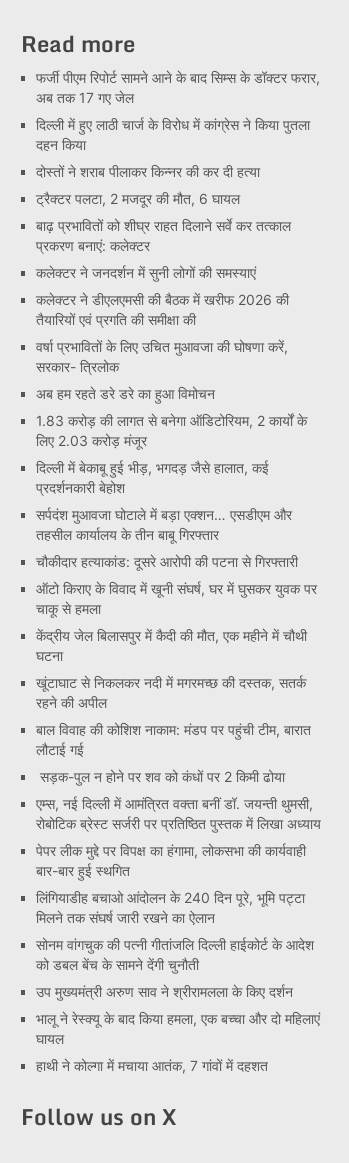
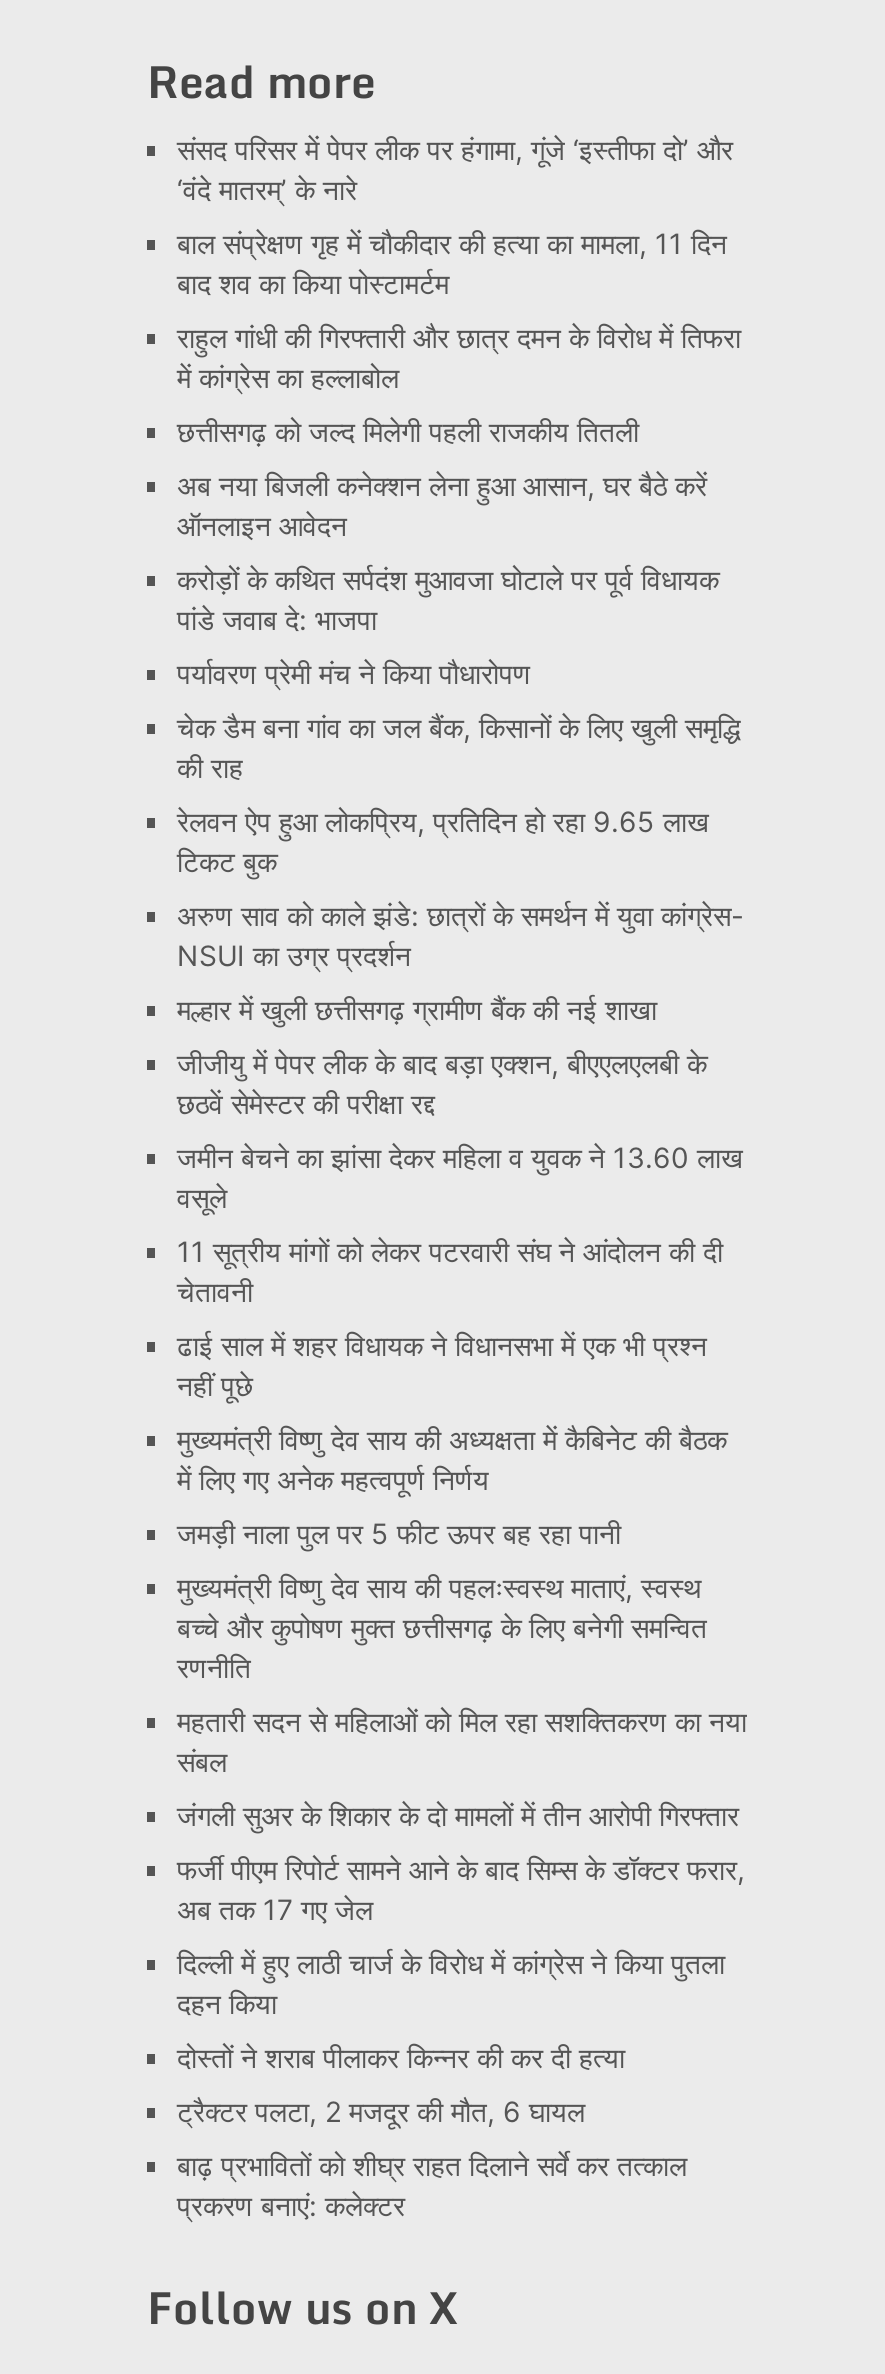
none -> [177,132,747,1832] संसद परिसर में पेपर लीक पर हंगामा, गूंजे ‘इस्तीफा दो’ और | ‘वंदे मातरम्’ के नारे | बाल संप्रेक्षण गृह में चौकीदार की हत्या का मामला, 11 दिन | बाद शव का किया पोस्टामर्टम | राहुल गांधी की गिरफ्तारी और छात्र दमन के विरोध में तिफरा | में कांग्रेस का हल्लाबोल | छत्तीसगढ़ को जल्द मिलेगी पहली राजकीय तितली | अब नया बिजली कनेक्शन लेना हुआ आसान, घर बैठे करें | ऑनलाइन आवेदन | करोड़ों के कथित सर्पदंश मुआवजा घोटाले पर पूर्व विधायक | पांडे जवाब दे: भाजपा | पर्यावरण प्रेमी मंच ने किया पौधारोपण | चेक डैम बना गांव का जल बैंक, किसानों के लिए खुली समृद्धि | की राह | रेलवन ऐप हुआ लोकप्रिय, प्रतिदिन हो रहा 9.65 लाख | टिकट बुक | अरुण साव को काले झंडे: छात्रों के समर्थन में युवा कांग्रेस- | NSUI का उग्र प्रदर्शन | मल्हार में खुली छत्तीसगढ़ ग्रामीण बैंक की नई शाखा | जीजीयु में पेपर लीक के बाद बड़ा एक्शन, बीएएलएलबी के | छठवें सेमेस्टर की परीक्षा रद्द | जमीन बेचने का झांसा देकर महिला व युवक ने 13.60 लाख | वसूले | 11 सूत्रीय मांगों को लेकर पटरवारी संघ ने आंदोलन की दी | चेतावनी | ढाई साल में शहर विधायक ने विधानसभा में एक भी प्रश्न | नहीं पूछे | मुख्यमंत्री विष्णु देव साय की अध्यक्षता में कैबिनेट की बैठक | में लिए गए अनेक महत्वपूर्ण निर्णय | जमड़ी नाला पुल पर 5 फीट ऊपर बह रहा पानी | मुख्यमंत्री विष्णु देव साय की पहलःस्वस्थ माताएं, स्वस्थ | बच्चे और कुपोषण मुक्त छत्तीसगढ़ के लिए बनेगी समन्वित | रणनीति | महतारी सदन से महिलाओं को मिल रहा सशक्तिकरण का नया | संबल | जंगली सुअर के शिकार के दो मामलों में तीन आरोपी गिरफ्तार
moved [36,69,320,254] -> [177,1852,745,2222]: फर्जी पीएम रिपोर्ट सामने आने के बाद सिम्स के डॉक्टर फरार, | अब तक 17 गए जेल | दिल्ली में हुए लाठी चार्ज के विरोध में कांग्रेस ने किया पुतला | दहन किया | दोस्तों ने शराब पीलाकर किन्नर की कर दी हत्या | ट्रैक्टर पलटा, 2 मजदूर की मौत, 6 घायल | बाढ़ प्रभावितों को शीघ्र राहत दिलाने सर्वे कर तत्काल | प्रकरण बनाएं: कलेक्टर
[36,264,321,1074] कलेक्टर ने जनदर्शन में सुनी लोगों की समस्याएं | कलेक्टर ने डीएलएमसी की बैठक में खरीफ 2026 की | तैयारियों एवं प्रगति की समीक्षा की | वर्षा प्रभावितों के लिए उचित मुआवजा की घोषणा करें, | सरकार- त्रिलोक | अब हम रहते डरे डरे का हुआ विमोचन | 1.83 करोड़ की लागत से बनेगा ऑडिटोरियम, 2 कार्यों के | लिए 2.03 करोड़ मंजूर | दिल्ली में बेकाबू हुई भीड़, भगदड़ जैसे हालात, कई | प्रदर्शनकारी बेहोश | सर्पदंश मुआवजा घोटाले में बड़ा एक्शन… एसडीएम और | तहसील कार्यालय के तीन बाबू गिरफ्तार | चौकीदार हत्याकांड: दूसरे आरोपी की पटना से गिरफ्तारी | ऑटो किराए के विवाद में खूनी संघर्ष, घर में घुसकर युवक पर | चाकू से हमला | केंद्रीय जेल बिलासपुर में कैदी की मौत, एक महीने में चौथी | घटना | खूंटाघाट से निकलकर नदी में मगरमच्छ की दस्तक, सतर्क | रहने की अपील | बाल विवाह की कोशिश नाकाम: मंडप पर पहुंची टीम, बारात | लौटाई गई | सड़क-पुल न होने पर शव को कंधों पर 2 किमी ढोया | एम्स, नई दिल्ली में आमंत्रित वक्ता बनीं डॉ. जयन्ती थुमसी, | रोबोटिक ब्रेस्ट सर्जरी पर प्रतिष्ठित पुस्तक में लिखा अध्याय | पेपर लीक मुद्दे पर विपक्ष का हंगामा, लोकसभा की कार्यवाही | बार-बार हुई स्थगित | लिंगियाडीह बचाओ आंदोलन के 240 दिन पूरे, भूमि पट्टा | मिलने तक संघर्ष जारी रखने का ऐलान | सोनम वांगचुक की पत्नी गीतांजलि दिल्ली हाईकोर्ट के आदेश | को डबल बेंच के सामने देंगी चुनौती | उप मुख्यमंत्री अरुण साव ने श्रीरामलला के किए दर्शन | भालू ने रेस्क्यू के बाद किया हमला, एक बच्चा और दो महिलाएं | घायल | हाथी ने कोल्गा में मचाया आतंक, 7 गांवों में दहशत -> none

